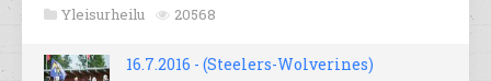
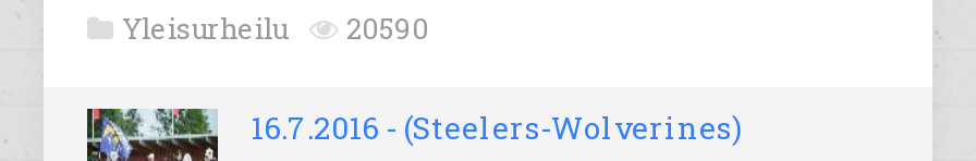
[61,5,216,25] Yleisurheilu 20568 -> [122,10,429,49] Yleisurheilu 20590

